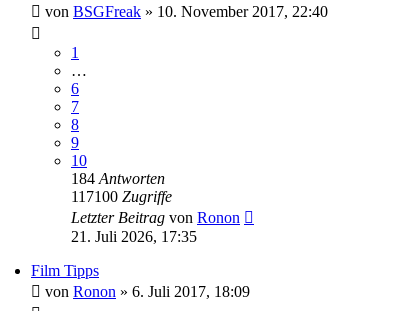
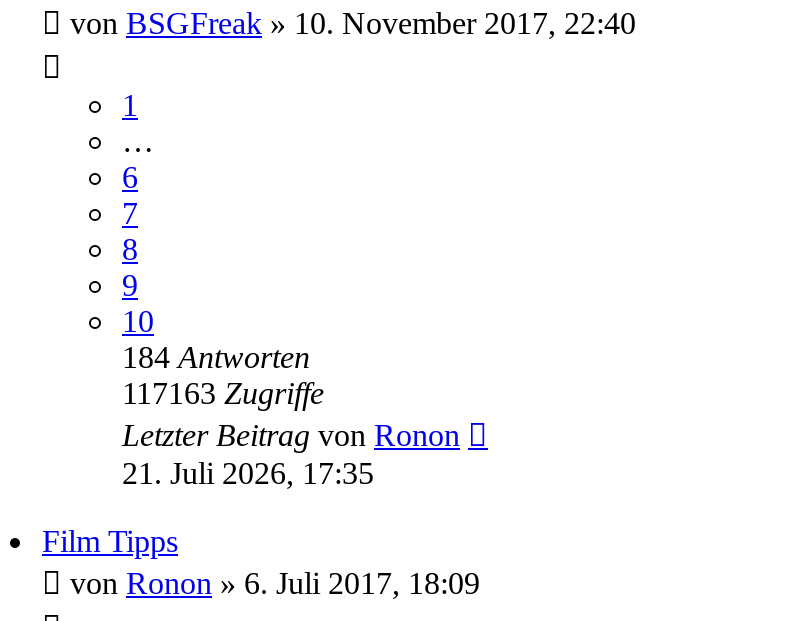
[71,188,172,205] 117100 Zugriffe -> [122,376,324,410] 117163 Zugriffe

